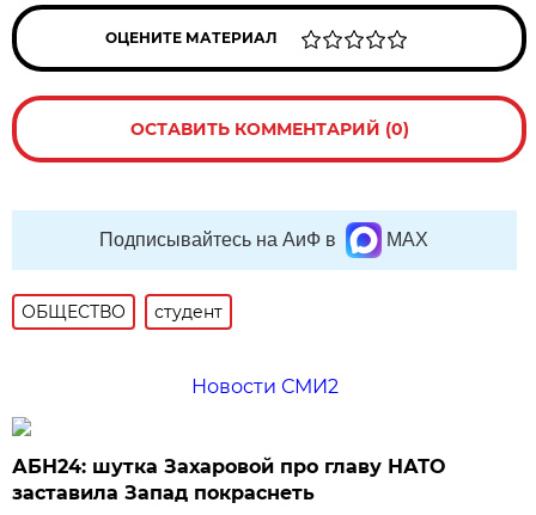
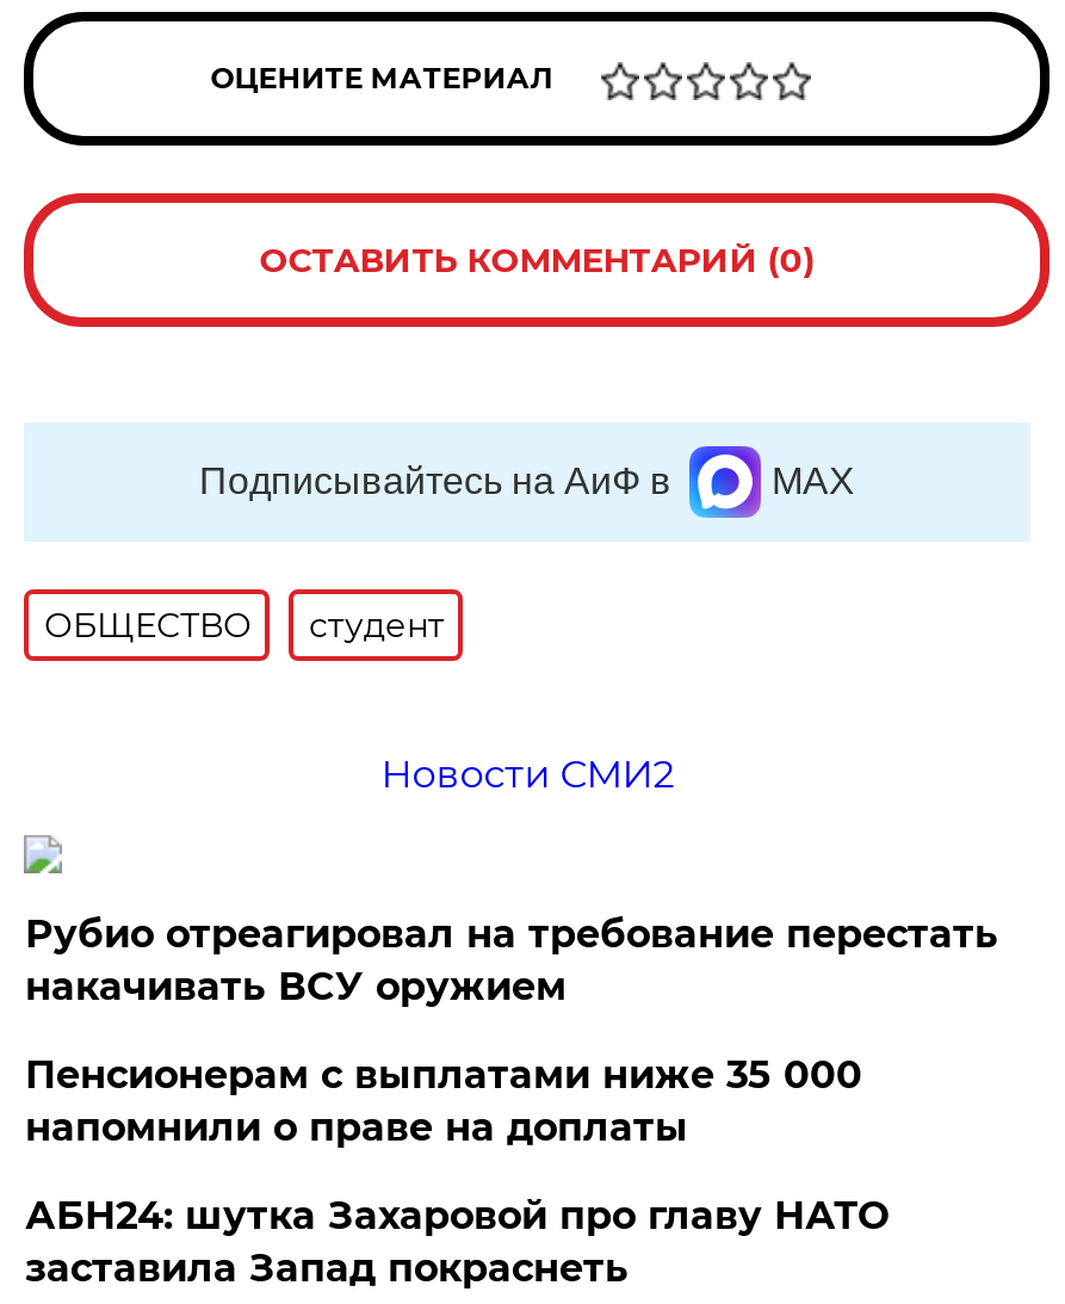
none -> [25,911,998,1150] Рубио отреагировал на требование перестать | накачивать ВСУ оружием | Пенсионерам с выплатами ниже 35 000 | напомнили о праве на доплаты

